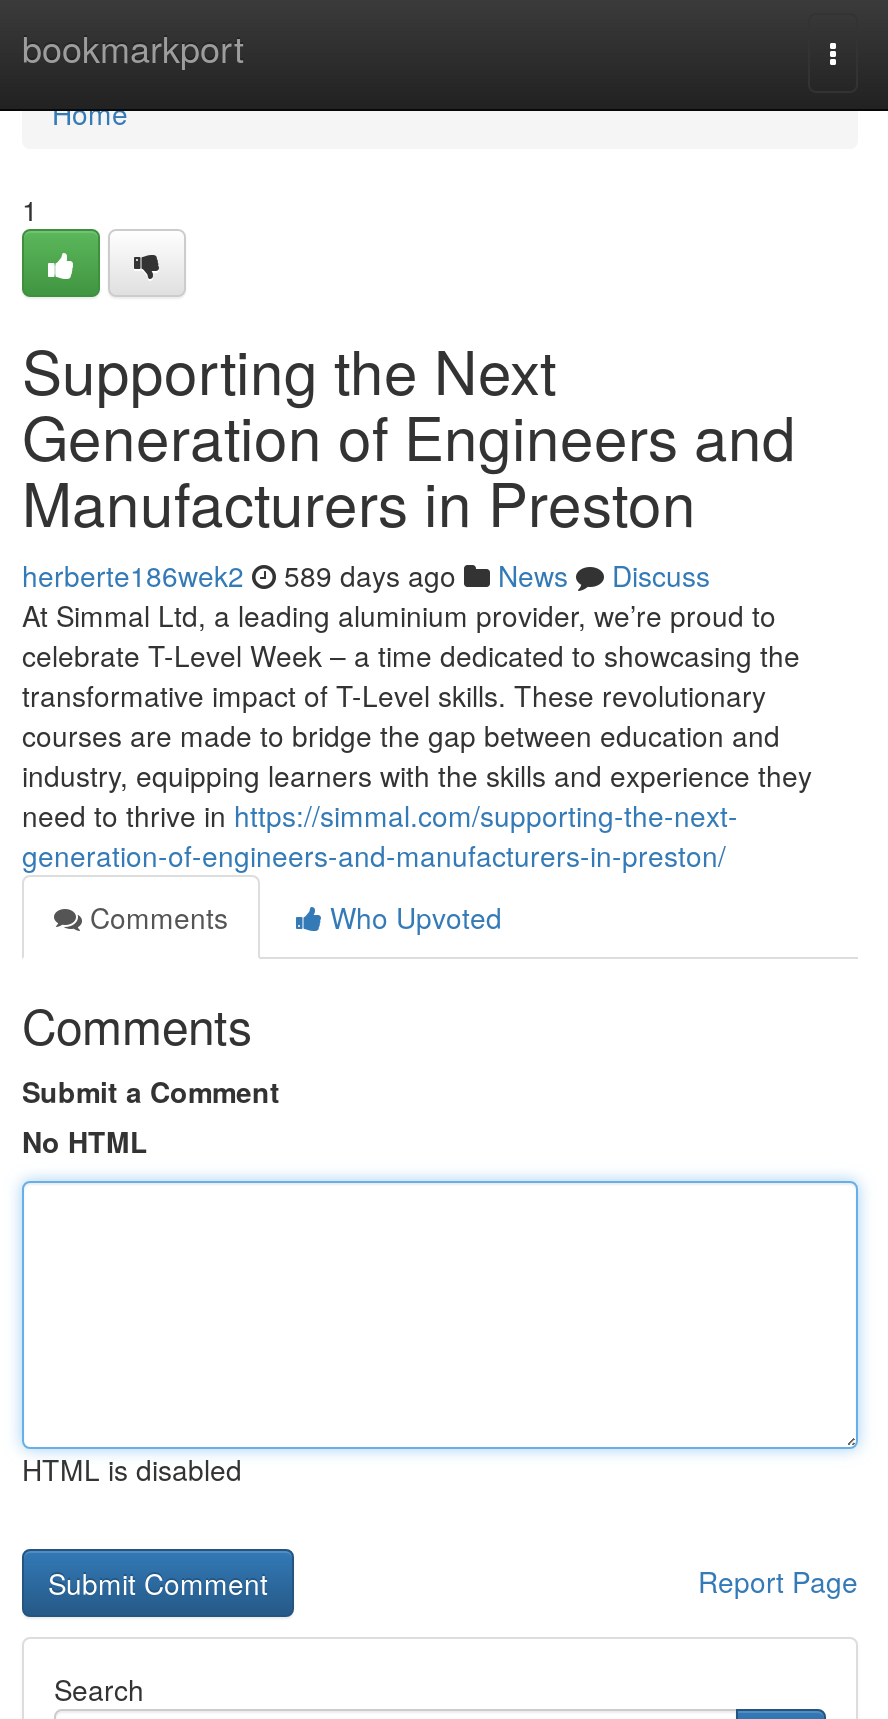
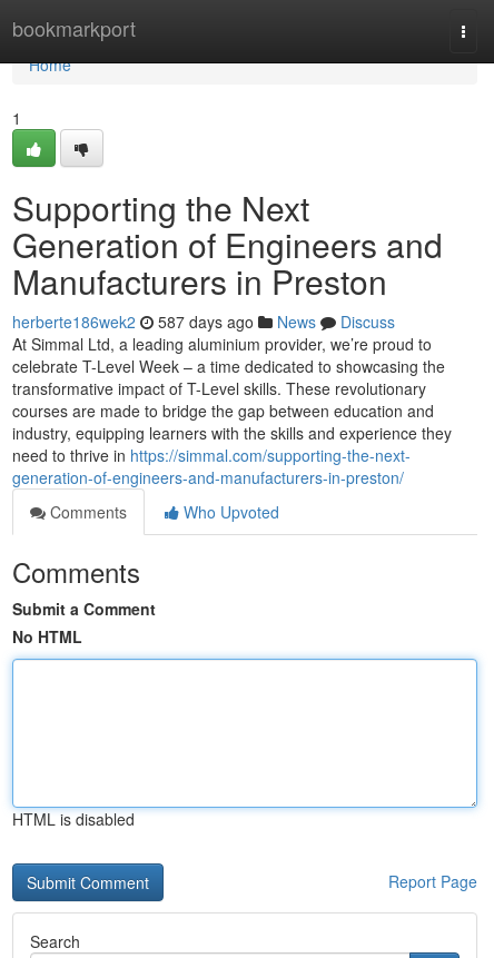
[22,555,710,595] herberte186wek2 589 days ago News Discuss -> [12,310,395,333] herberte186wek2 587 days ago News Discuss

